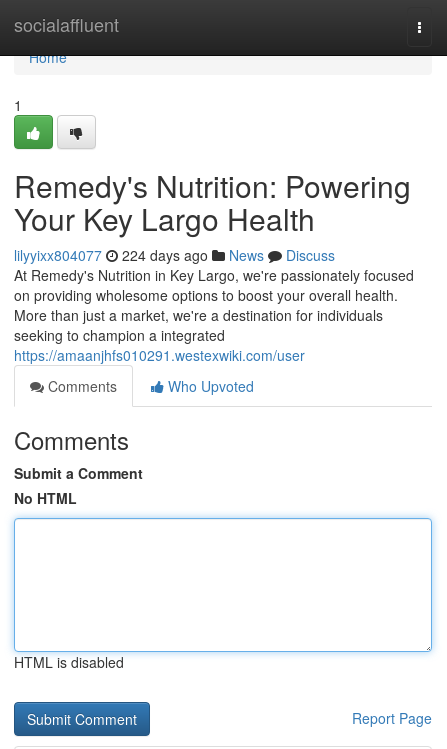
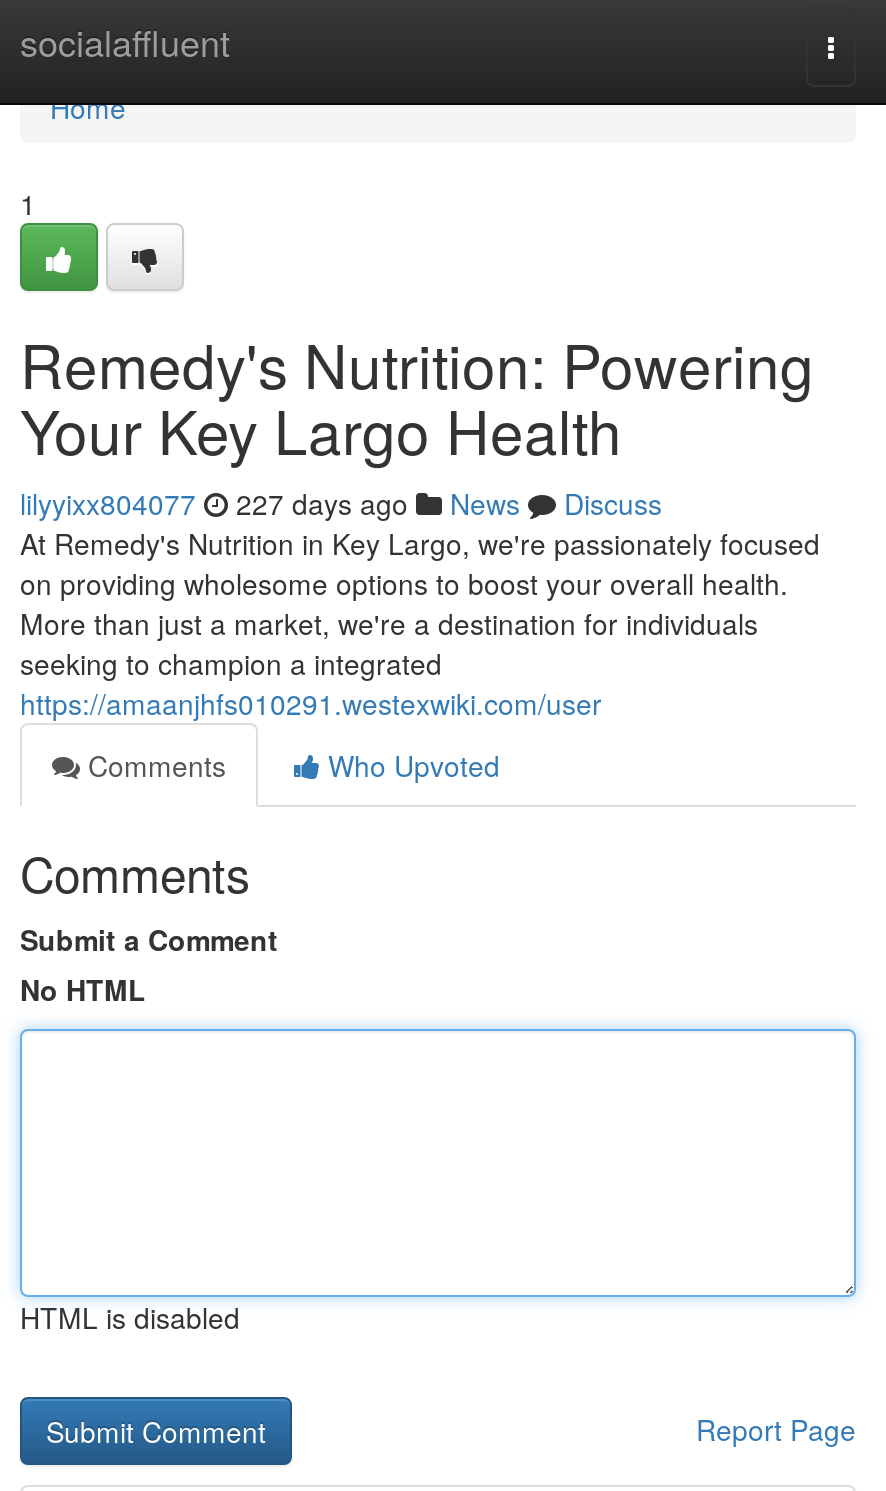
[14,245,335,265] lilyyixx804077 224 days ago News Discuss -> [20,483,662,523] lilyyixx804077 227 days ago News Discuss

